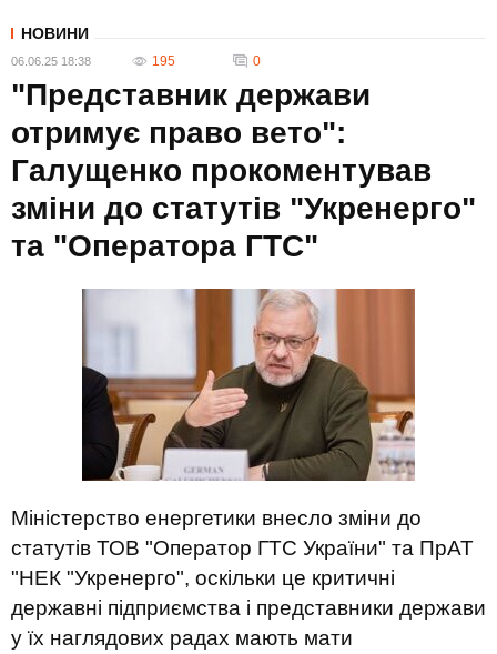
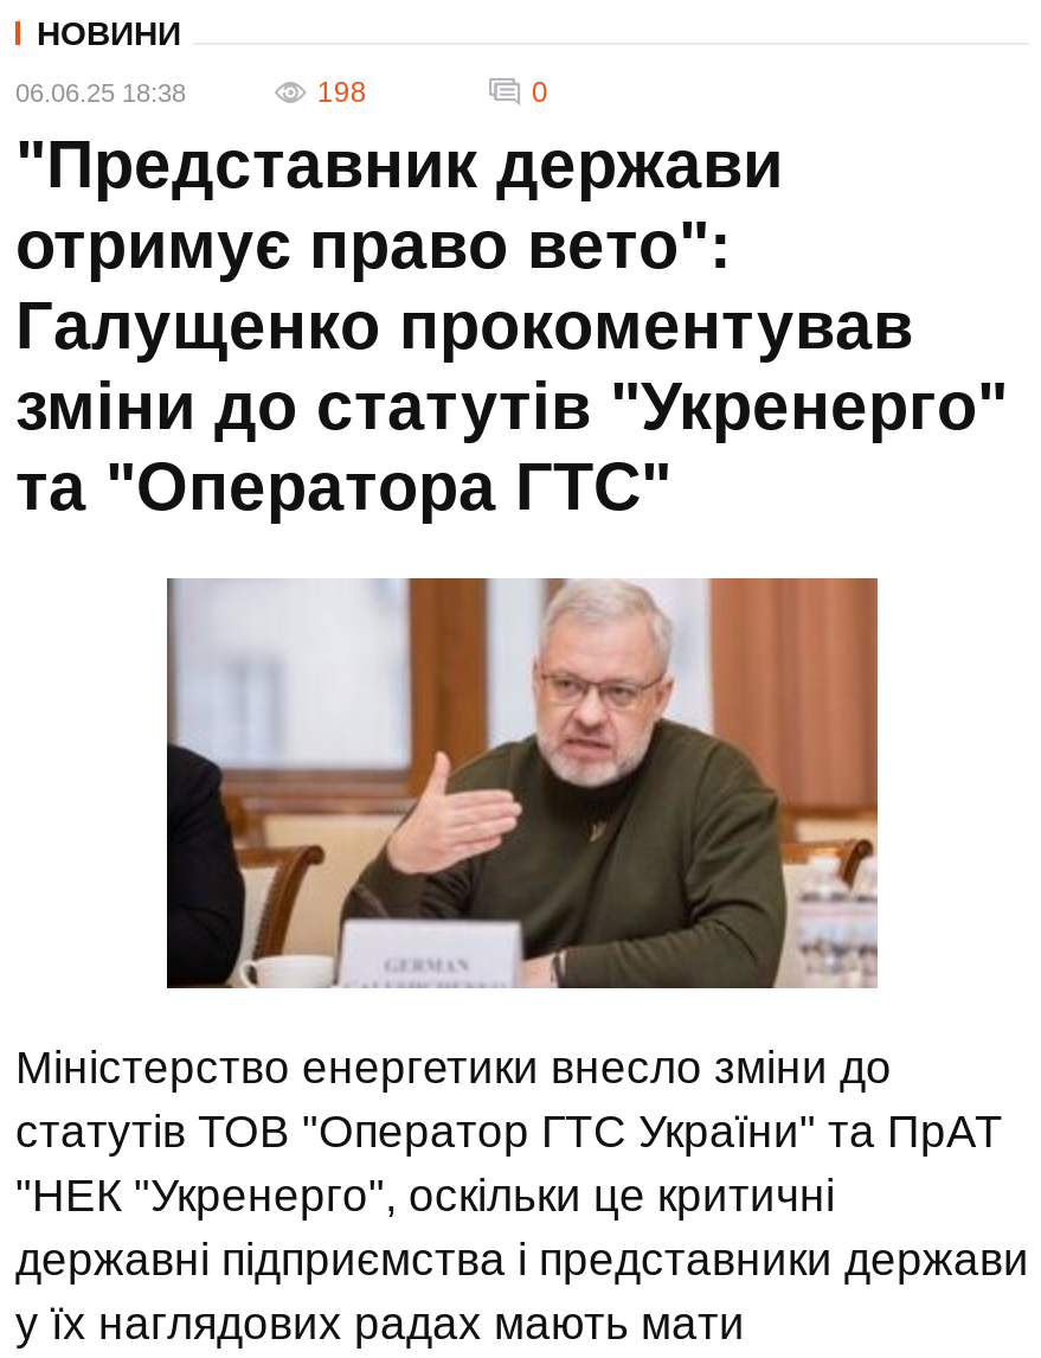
[152,53,176,69] 195 -> [317,75,367,109] 198

